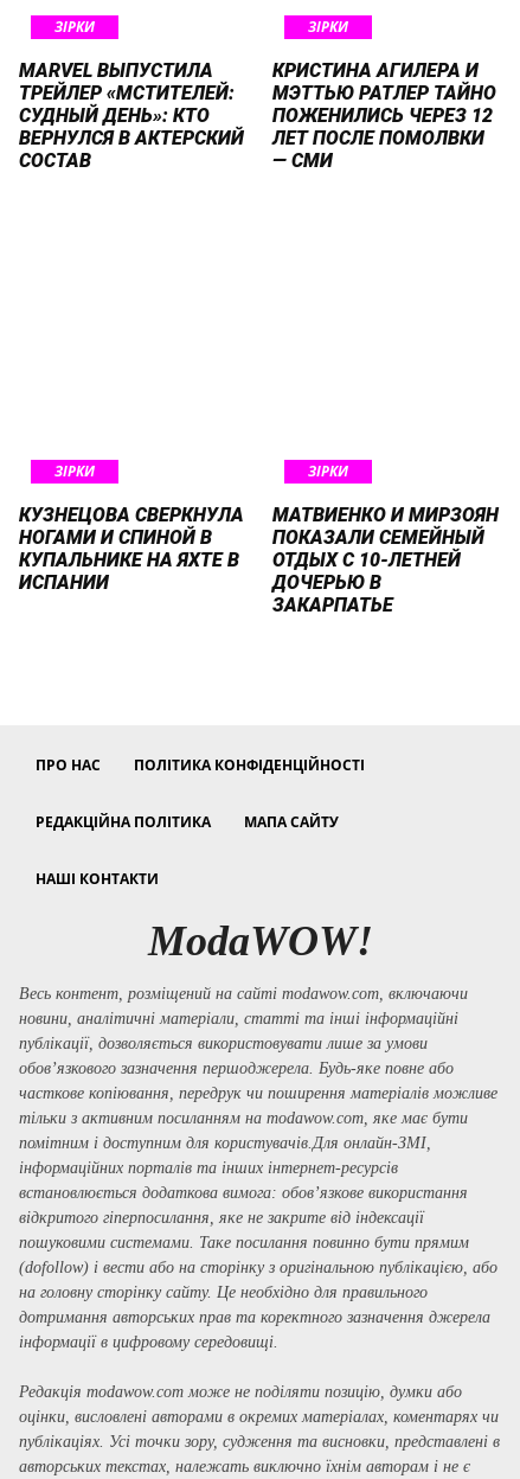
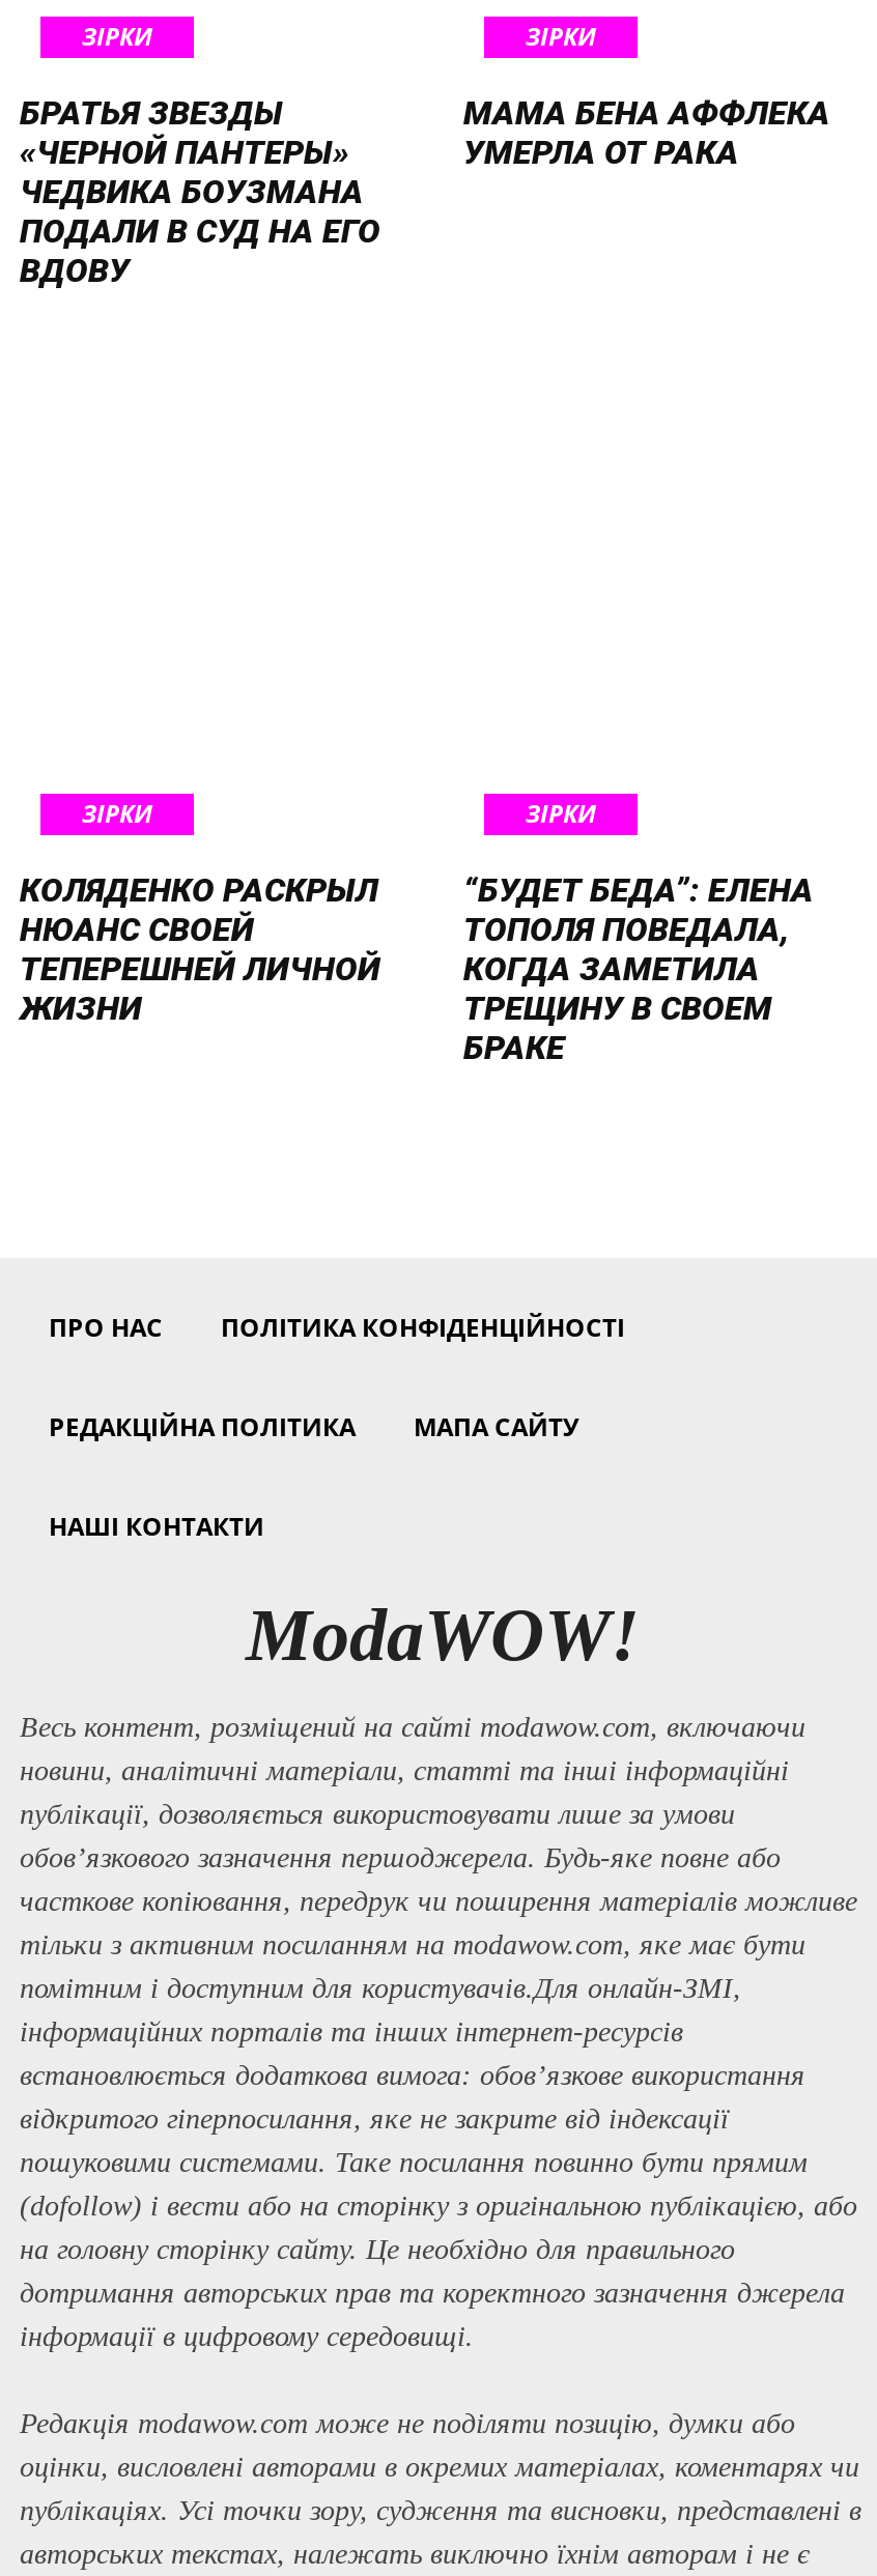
[19,59,244,172] MARVEL ВЫПУСТИЛА | ТРЕЙЛЕР «МСТИТЕЛЕЙ: | СУДНЫЙ ДЕНЬ»: КТО | ВЕРНУЛСЯ В АКТЕРСКИЙ | СОСТАВ -> [20,93,380,290] БРАТЬЯ ЗВЕЗДЫ | «ЧЕРНОЙ ПАНТЕРЫ» | ЧЕДВИКА БОУЗМАНА | ПОДАЛИ В СУД НА ЕГО | ВДОВУ
[272,59,496,172] КРИСТИНА АГИЛЕРА И | МЭТТЬЮ РАТЛЕР ТАЙНО | ПОЖЕНИЛИСЬ ЧЕРЕЗ 12 | ЛЕТ ПОСЛЕ ПОМОЛВКИ | — СМИ -> [463,93,830,172] МАМА БЕНА АФФЛЕКА | УМЕРЛА ОТ РАКА
[19,503,244,593] КУЗНЕЦОВА СВЕРКНУЛА | НОГАМИ И СПИНОЙ В | КУПАЛЬНИКЕ НА ЯХТЕ В | ИСПАНИИ -> [20,870,380,1027] КОЛЯДЕНКО РАСКРЫЛ | НЮАНС СВОЕЙ | ТЕПЕРЕШНЕЙ ЛИЧНОЙ | ЖИЗНИ
[272,503,499,616] МАТВИЕНКО И МИРЗОЯН | ПОКАЗАЛИ СЕМЕЙНЫЙ | ОТДЫХ С 10-ЛЕТНЕЙ | ДОЧЕРЬЮ В | ЗАКАРПАТЬЕ -> [463,870,814,1067] “БУДЕТ БЕДА”: ЕЛЕНА | ТОПОЛЯ ПОВЕДАЛА, | КОГДА ЗАМЕТИЛА | ТРЕЩИНУ В СВОЕМ | БРАКЕ

